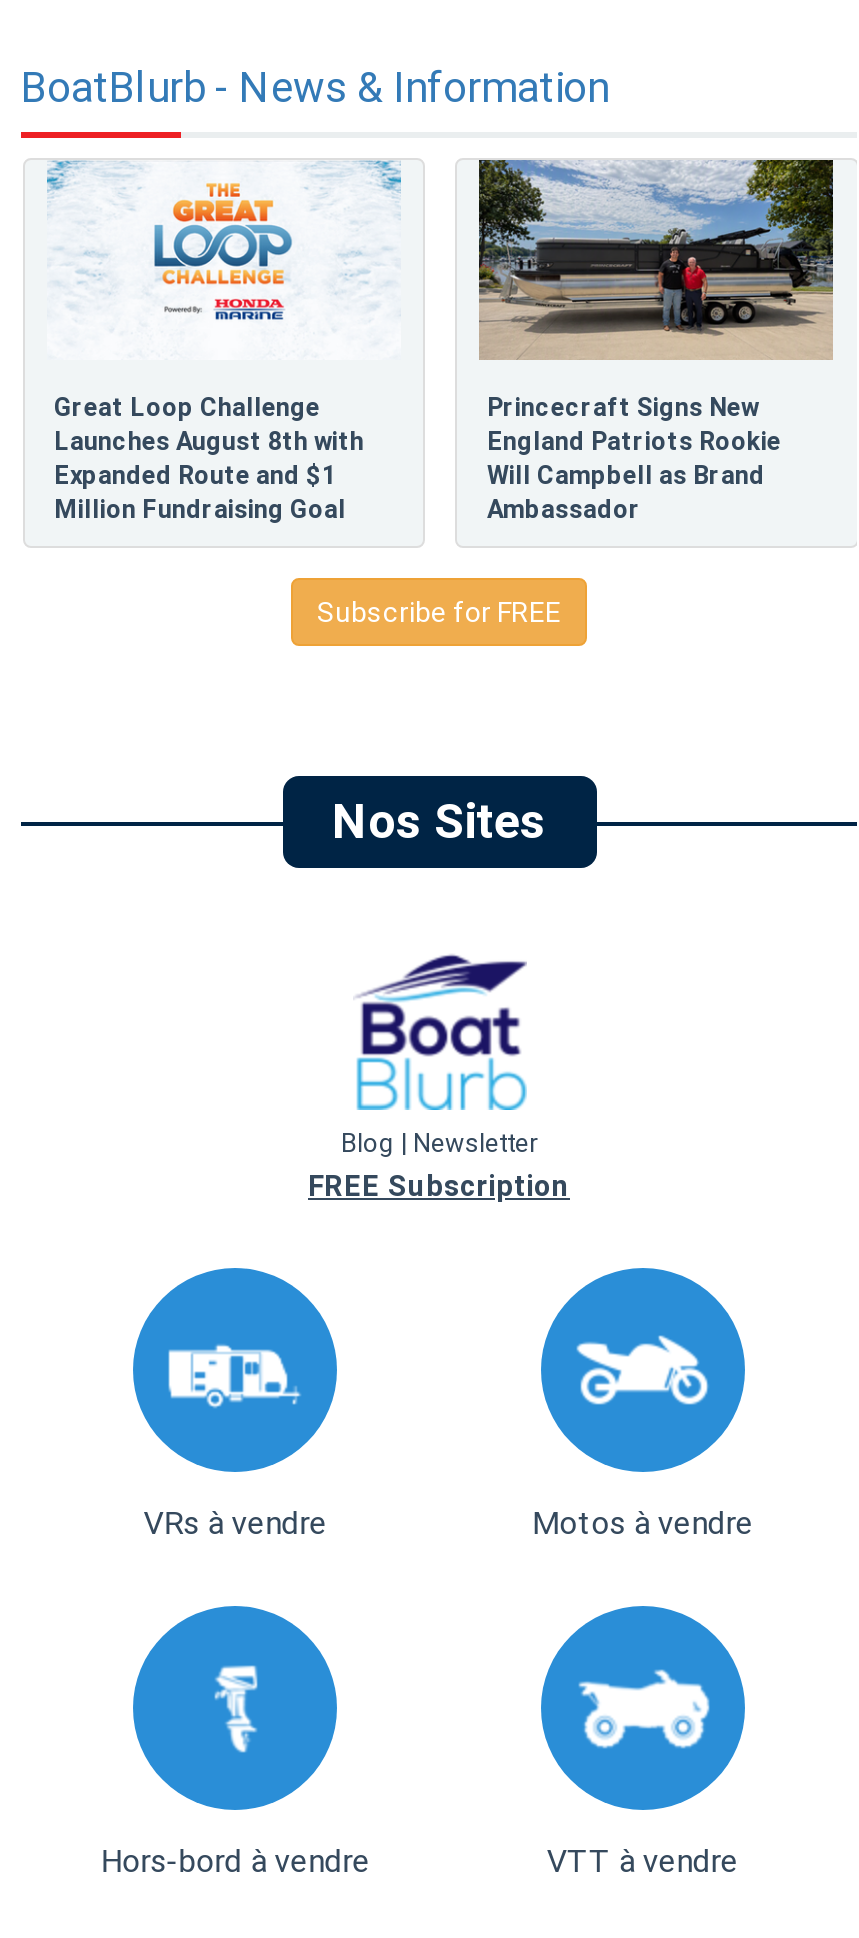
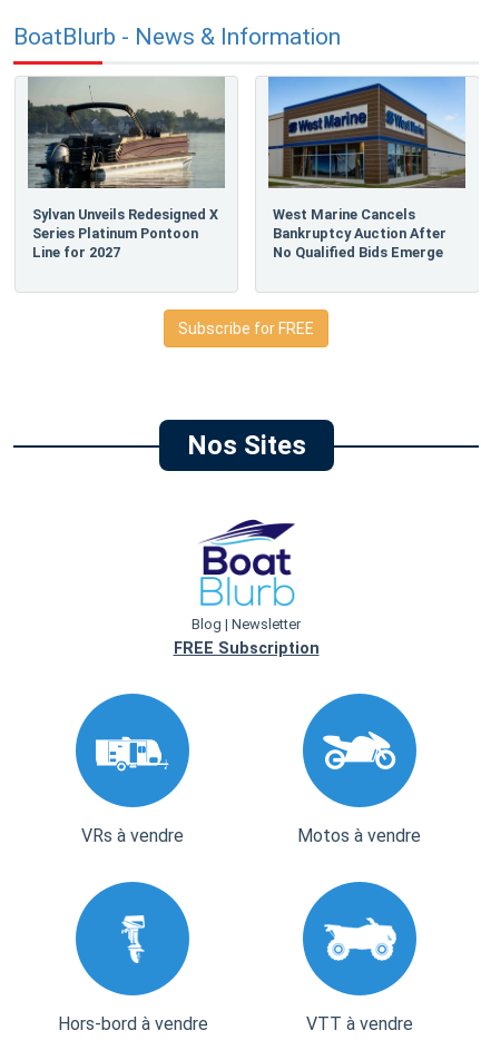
[47,160,401,524] [image] | Great Loop Challenge | Launches August 8th with | Expanded Route and $1 | Million Fundraising Goal -> [27,77,226,261] [image] | Sylvan Unveils Redesigned X | Series Platinum Pontoon | Line for 2027
[477,158,835,524] [image] | Princecraft Signs New | England Patriots Rookie | Will Campbell as Brand | Ambassador -> [267,76,465,261] [image] | West Marine Cancels | Bankruptcy Auction After | No Qualified Bids Emerge

